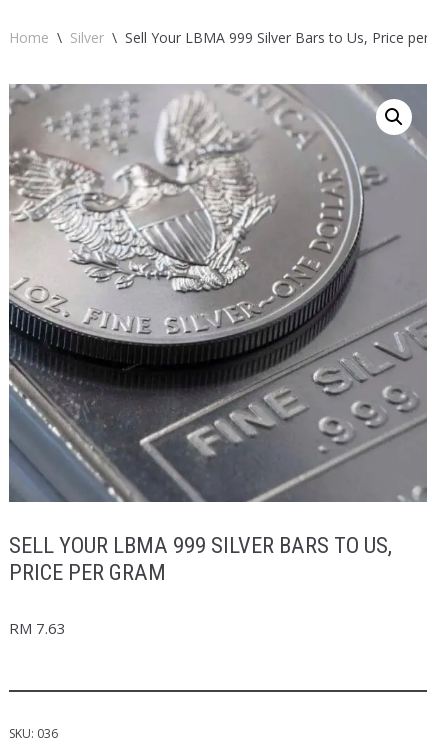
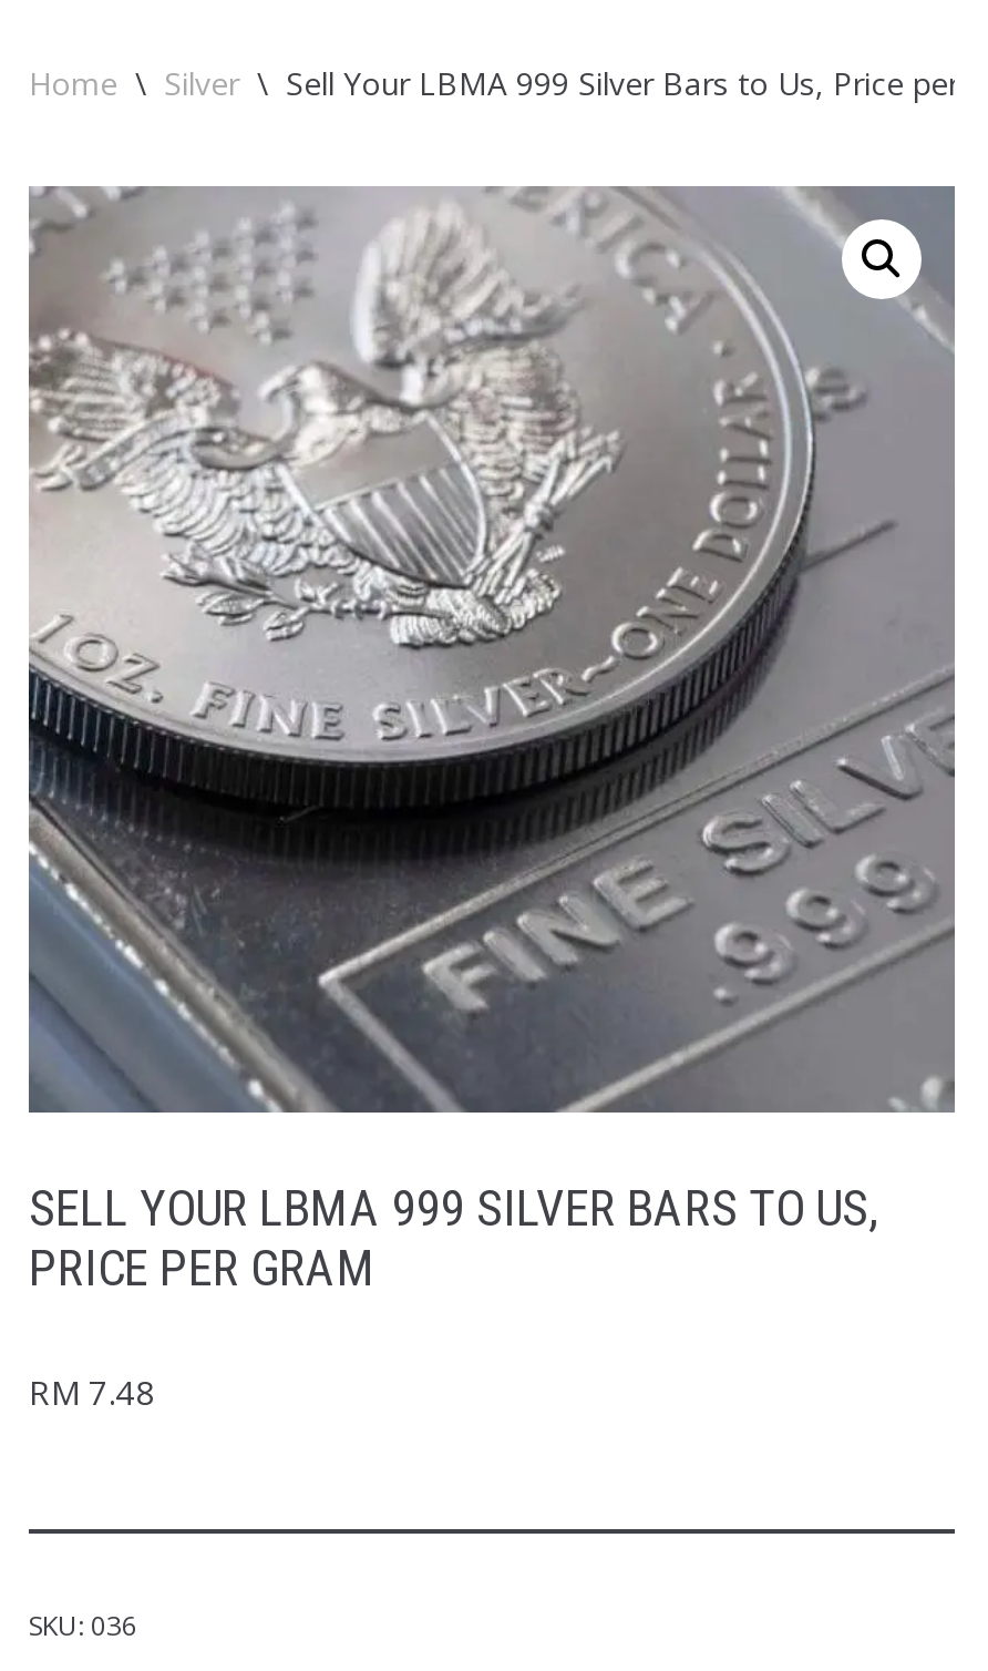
[9,618,66,638] RM 7.63 -> [29,1370,155,1414] RM 7.48

